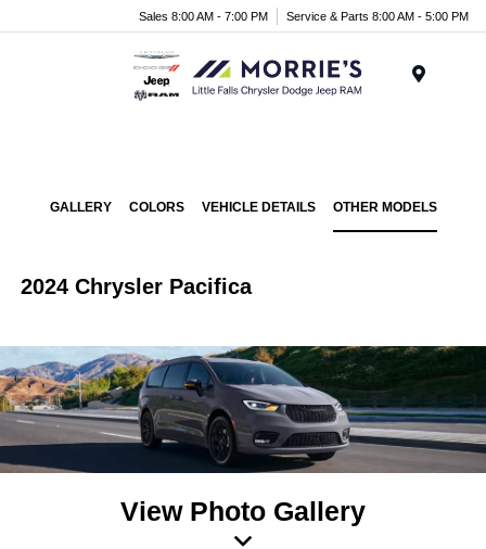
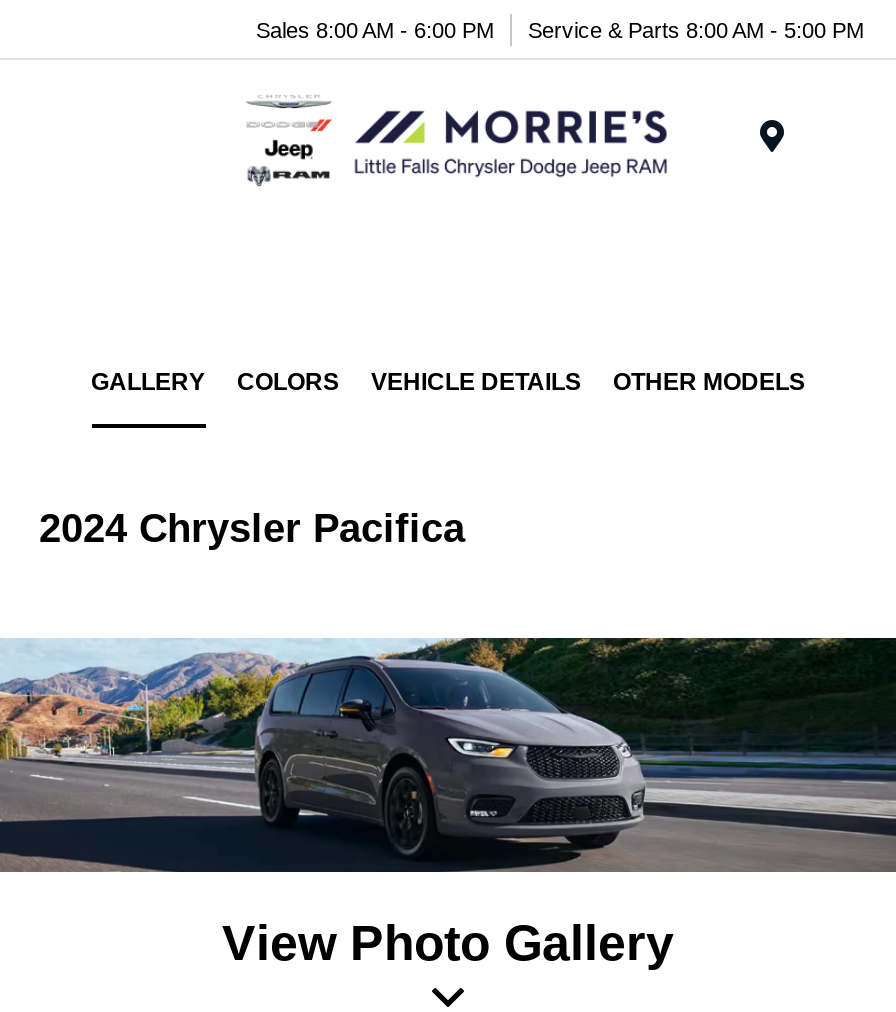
[139,9,469,22] Sales 8:00 AM - 7:00 PM Service & Parts 8:00 AM - 5:00 PM -> [256,17,864,41] Sales 8:00 AM - 6:00 PM Service & Parts 8:00 AM - 5:00 PM

